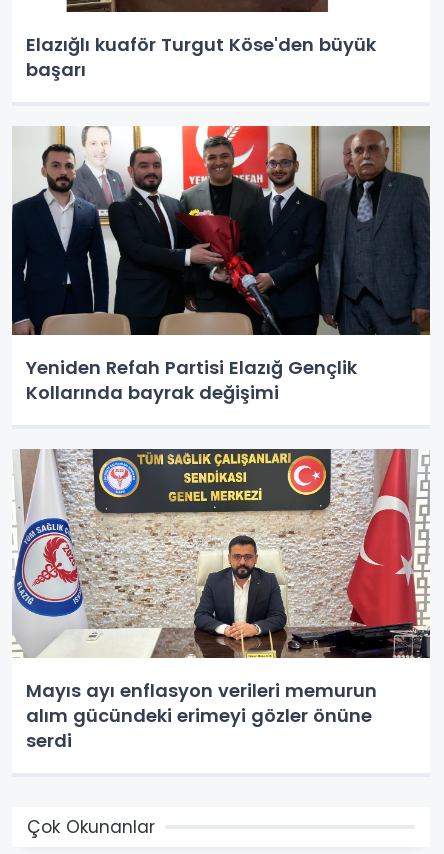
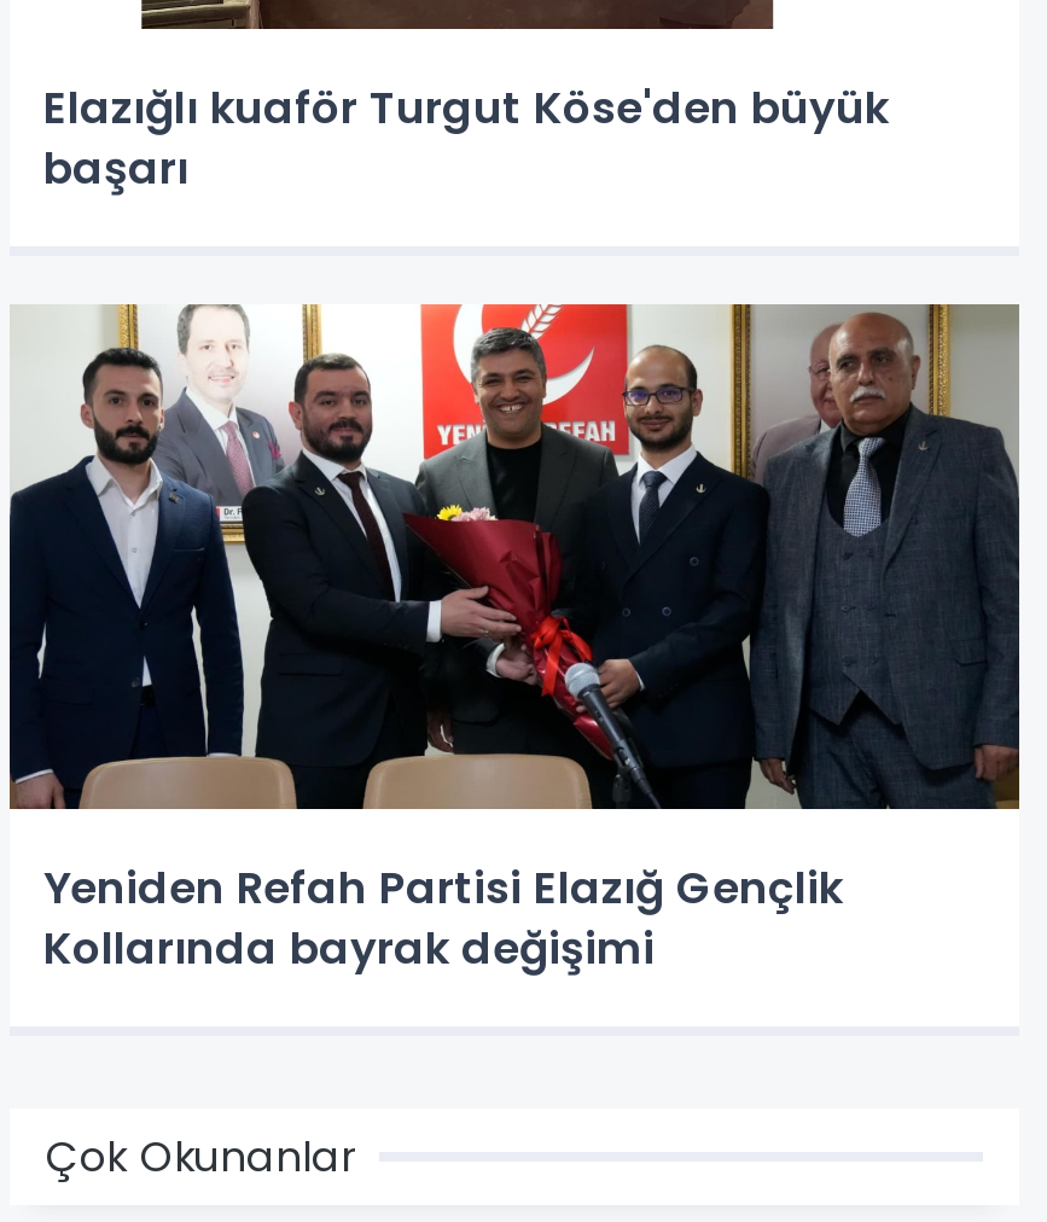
[12,448,430,753] [image] | Mayıs ayı enflasyon verileri memurun | alım gücündeki erimeyi gözler önüne | serdi -> none

